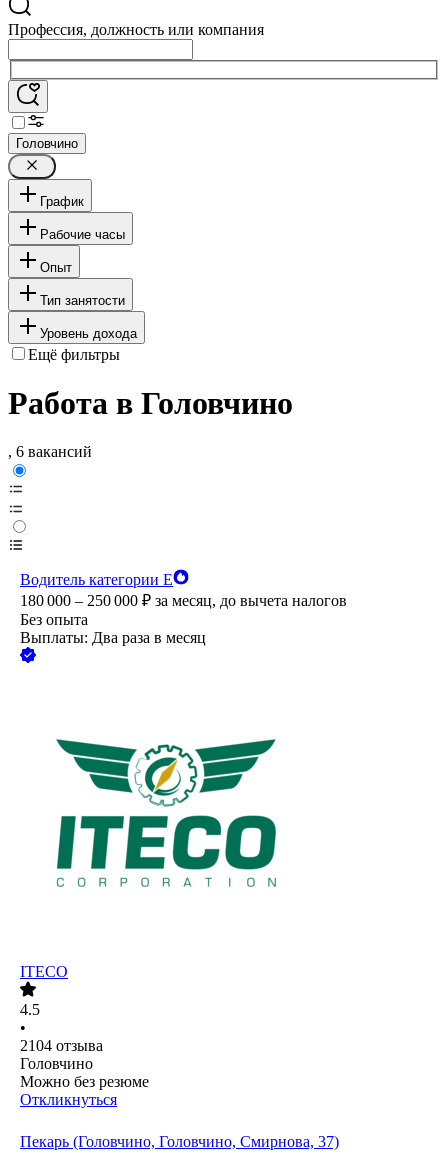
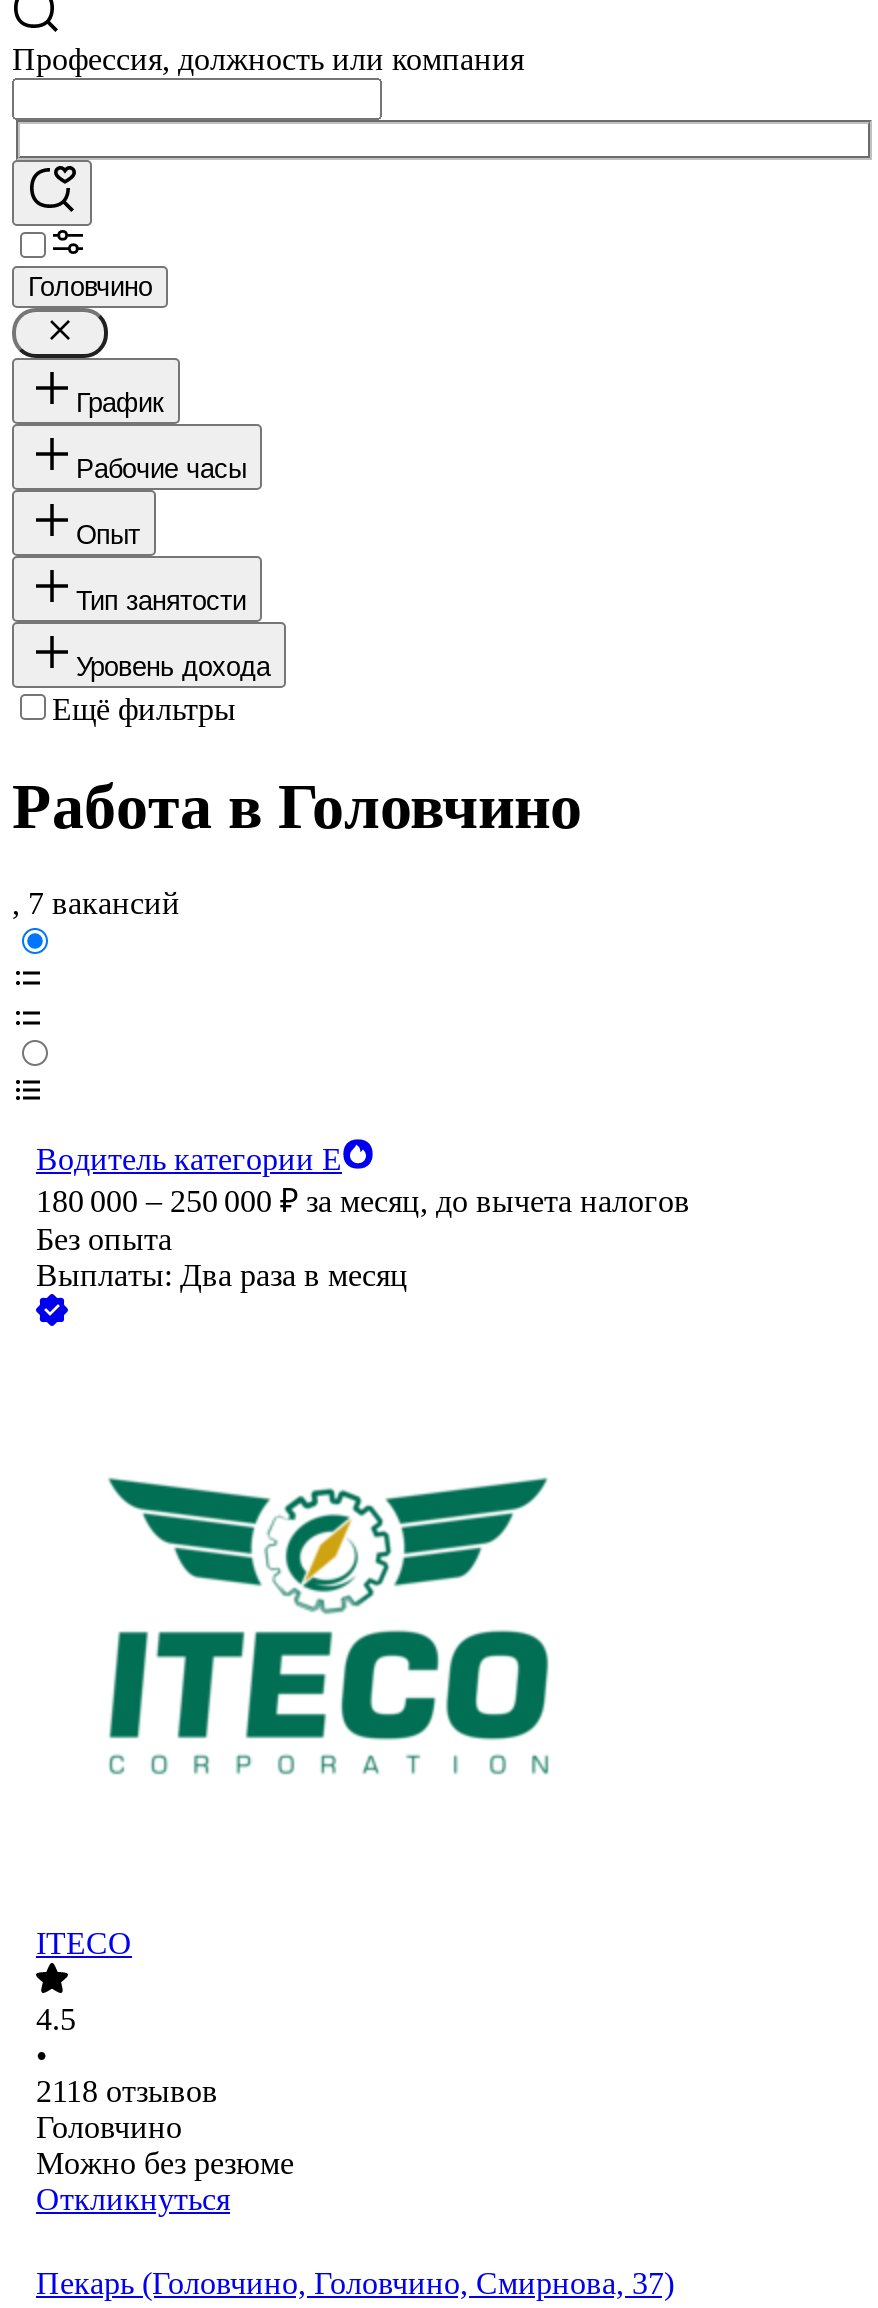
[8,443,92,460] , 6 вакансий -> [12,887,180,921] , 7 вакансий
[20,1037,103,1054] 2104 отзыва -> [36,2075,218,2109] 2118 отзывов

